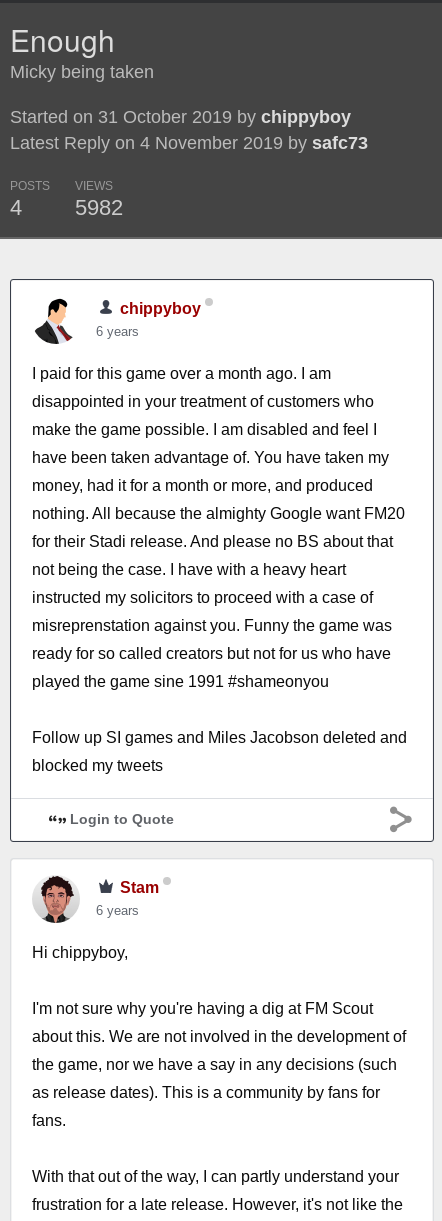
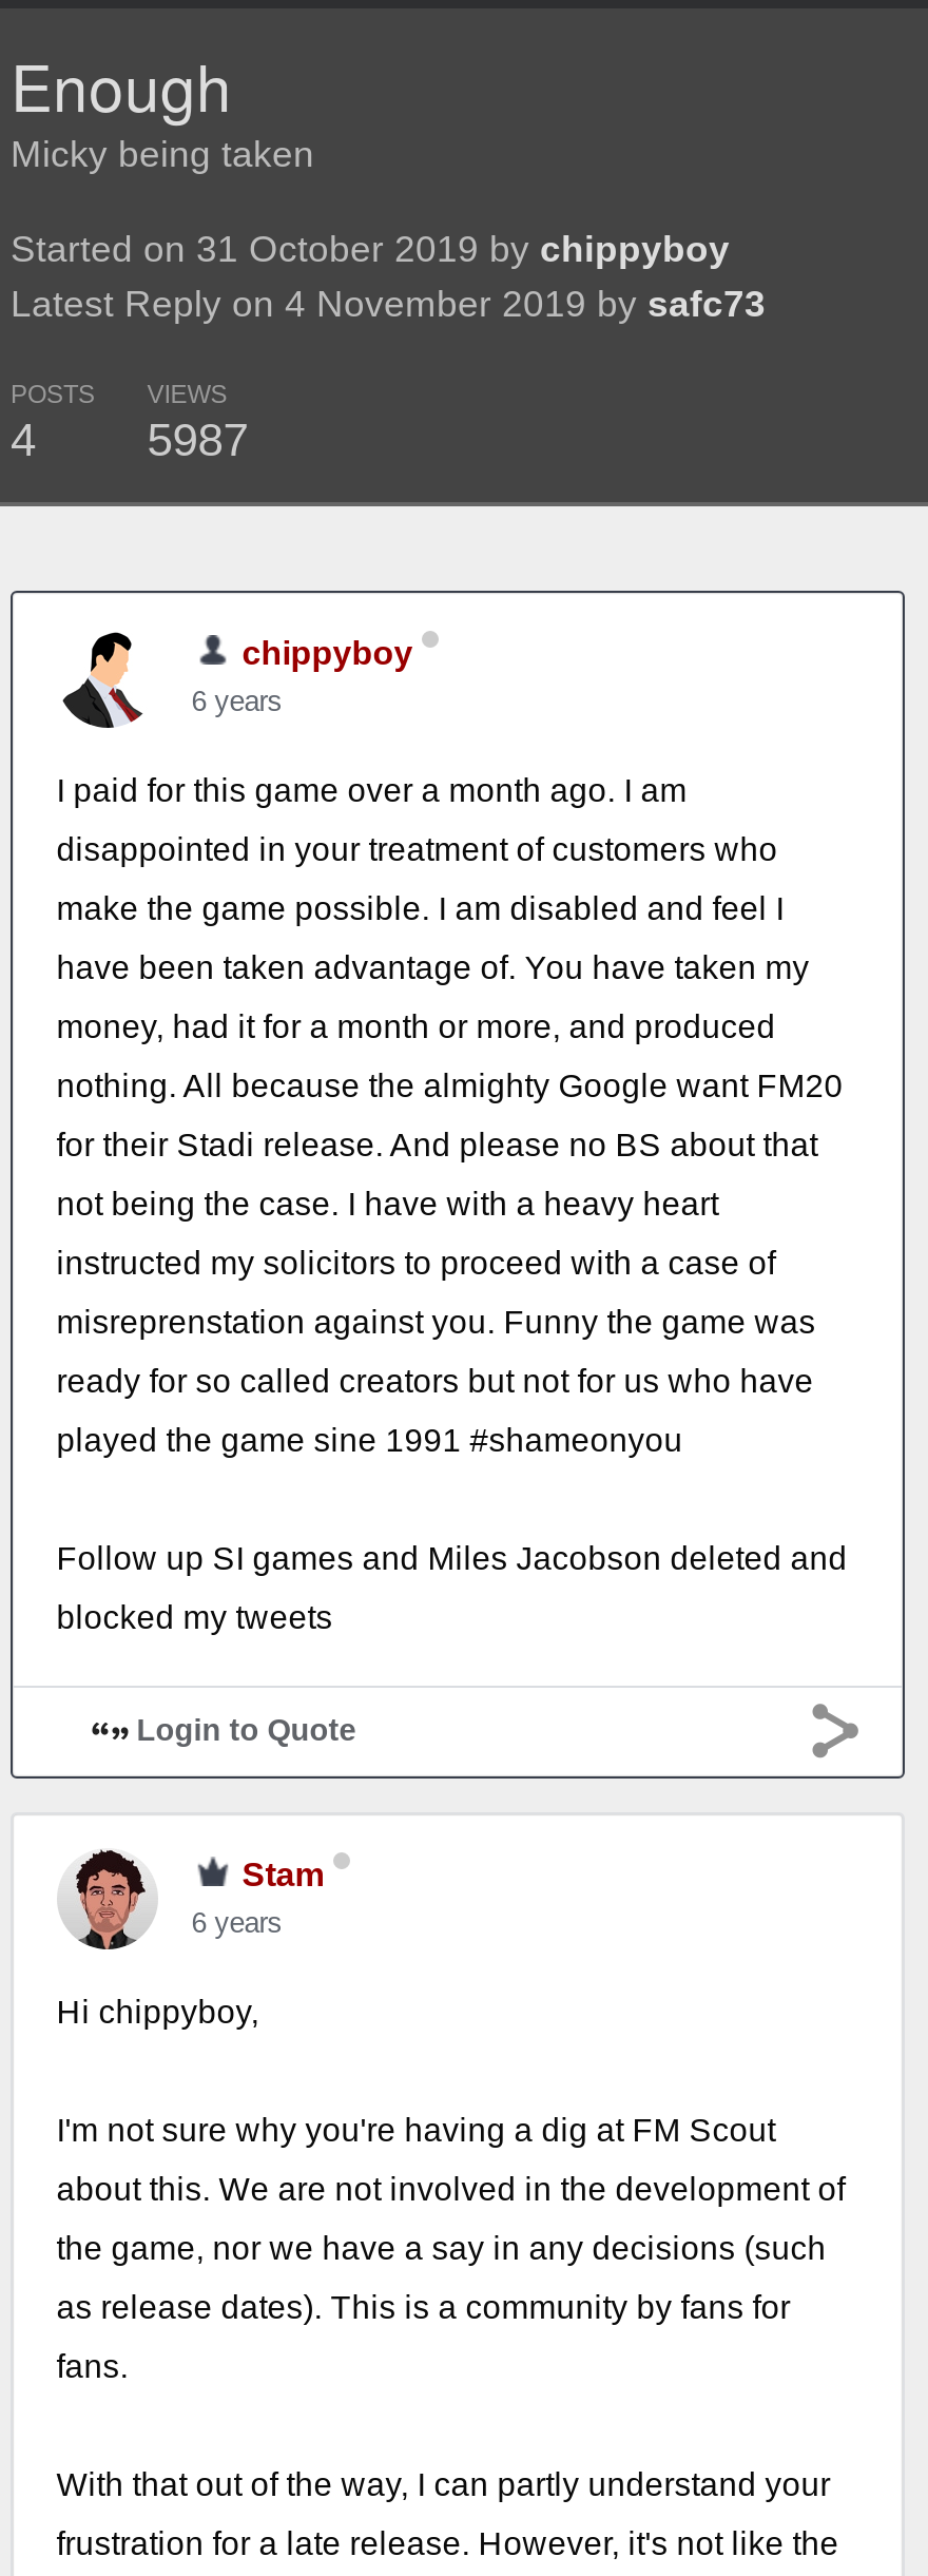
[75,195,123,220] 5982 -> [147,414,248,466] 5987

